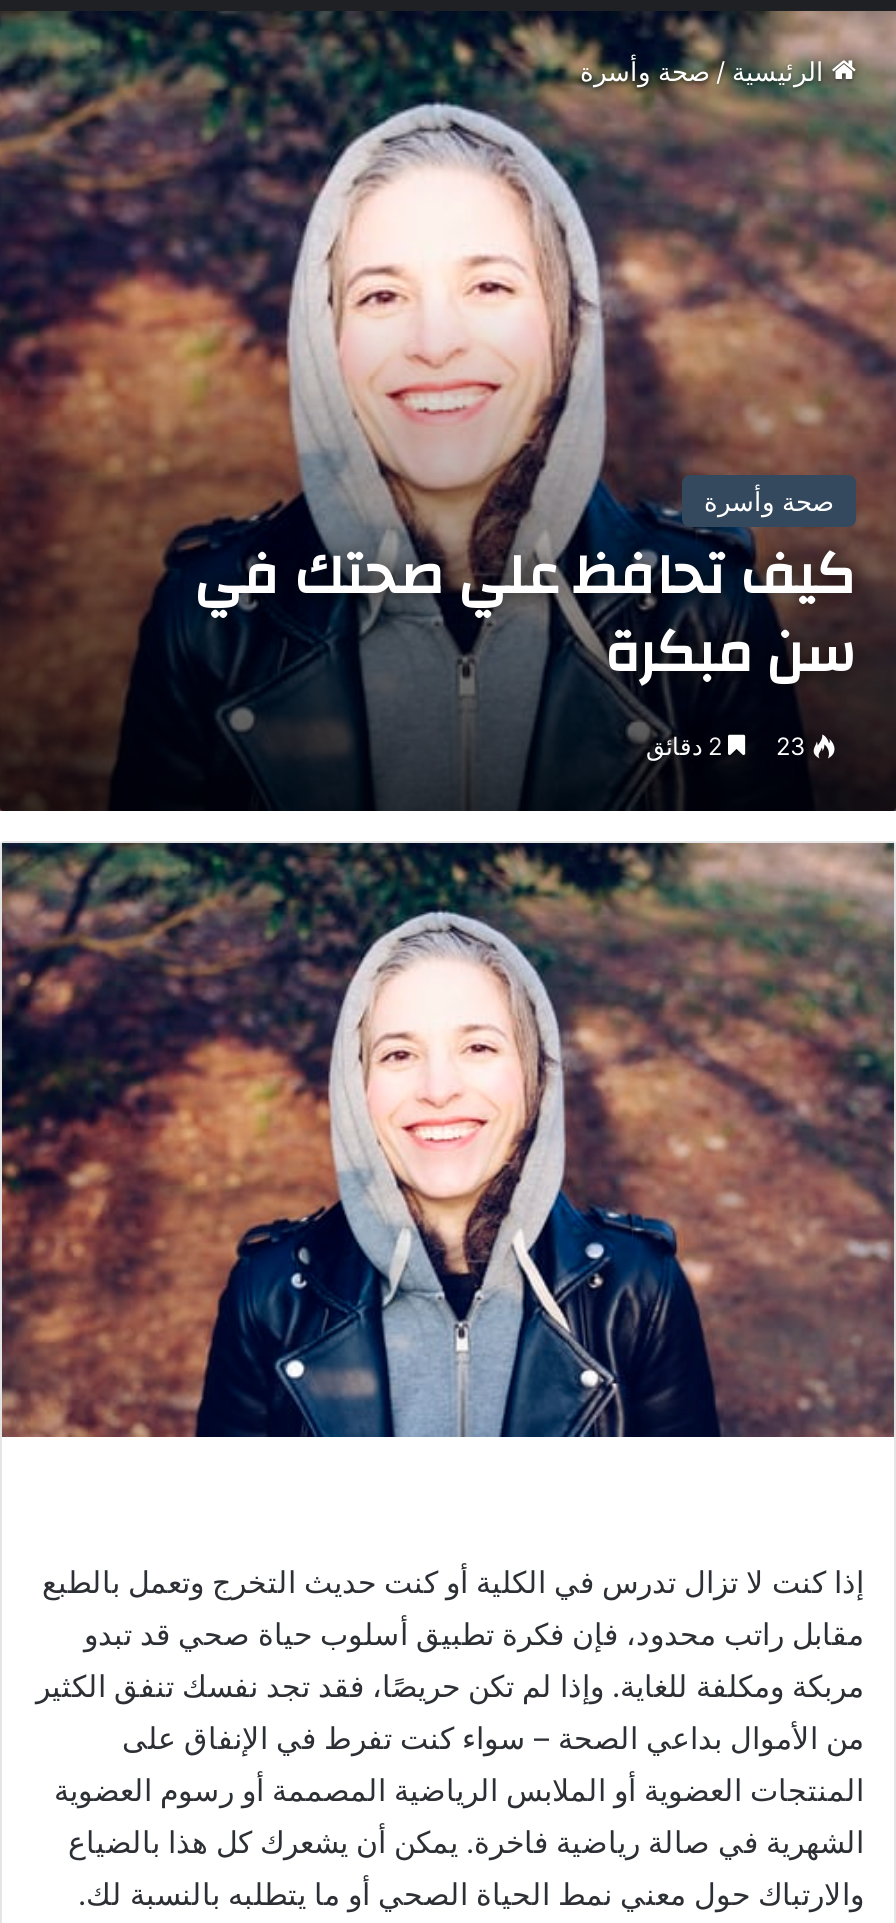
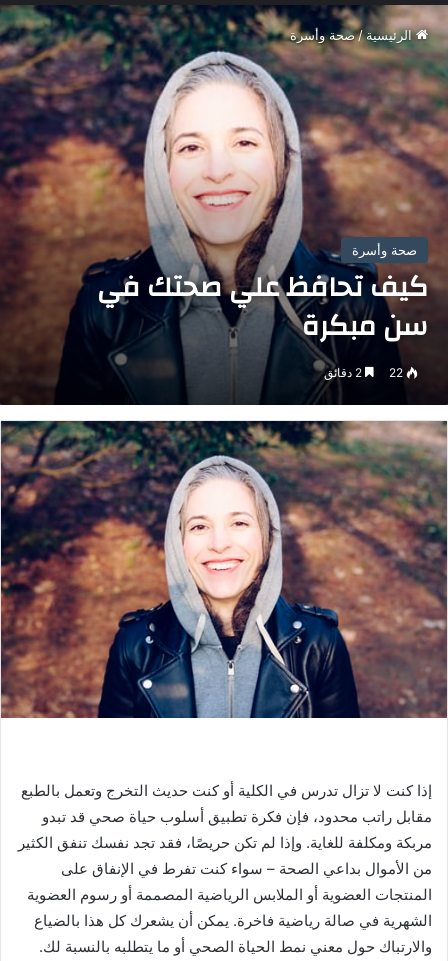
[776,731,806,761] 23 -> [389,365,403,380] 22

